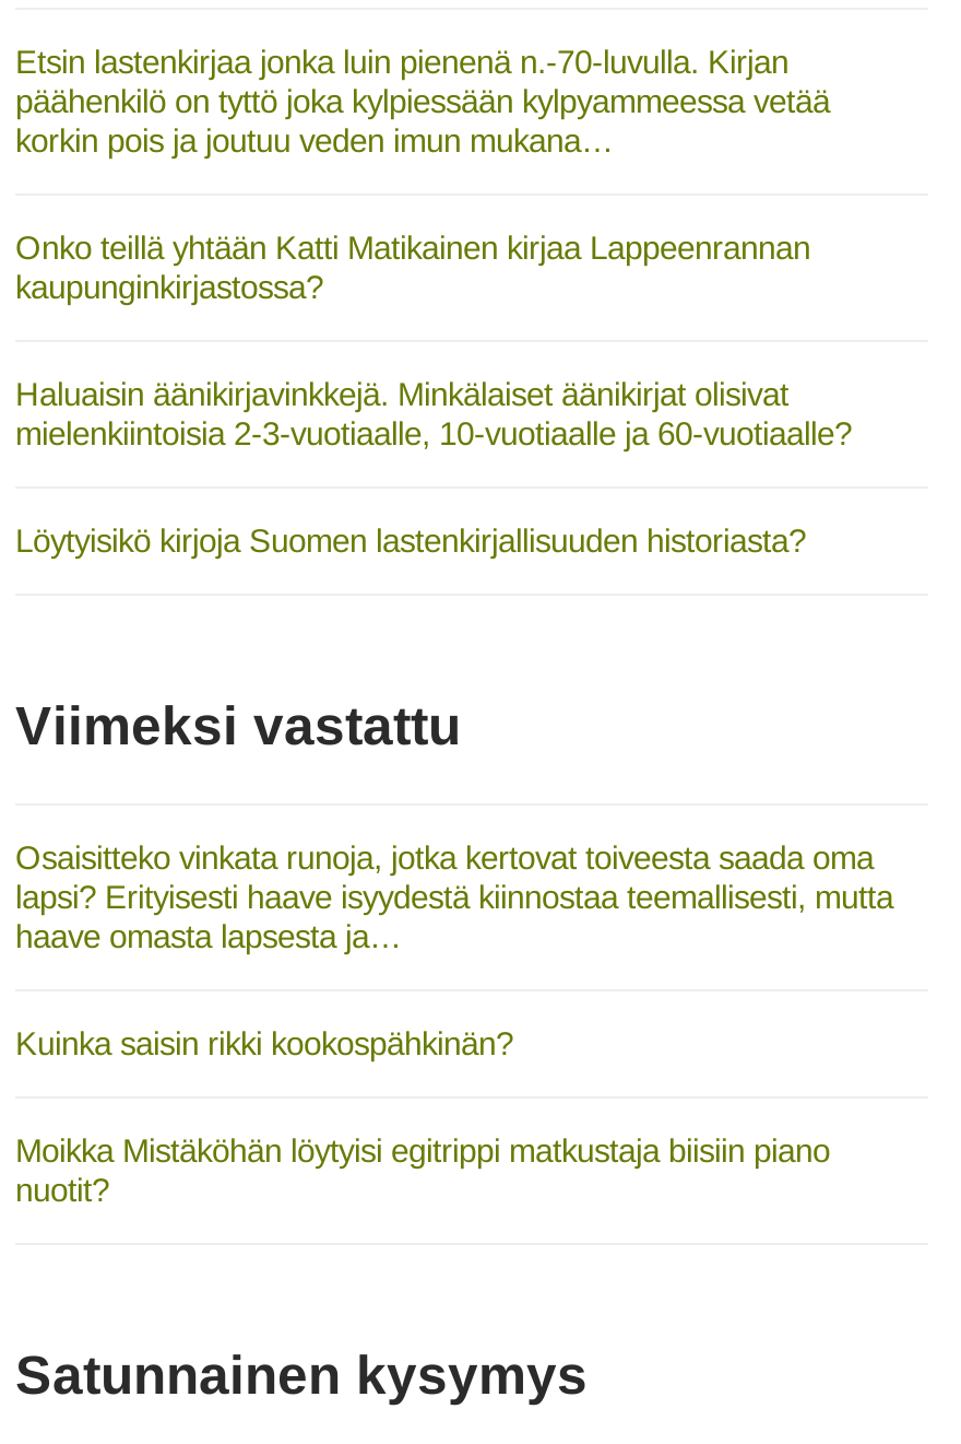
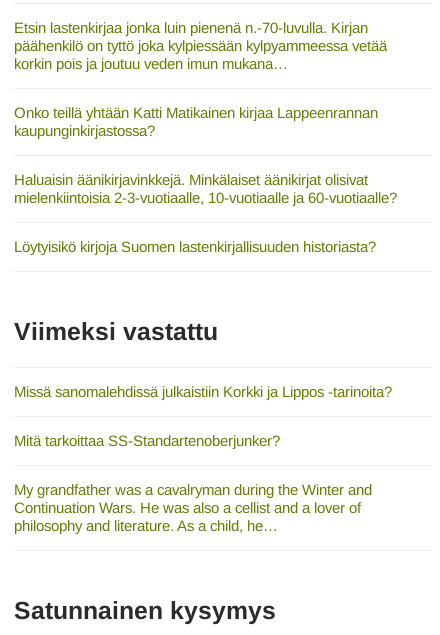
[15,839,893,955] Osaisitteko vinkata runoja, jotka kertovat toiveesta saada oma | lapsi? Erityisesti haave isyydestä kiinnostaa teemallisesti, mutta | haave omasta lapsesta ja… -> [14,383,392,400] Missä sanomalehdissä julkaistiin Korkki ja Lippos -tarinoita?
[15,1024,513,1062] Kuinka saisin rikki kookospähkinän? -> [14,432,280,449] Mitä tarkoittaa SS-Standartenoberjunker?
[15,1132,830,1208] Moikka Mistäköhän löytyisi egitrippi matkustaja biisiin piano | nuotit? -> [14,481,372,534] My grandfather was a cavalryman during the Winter and | Continuation Wars. He was also a cellist and a lover of | philosophy and literature. As a child, he…

